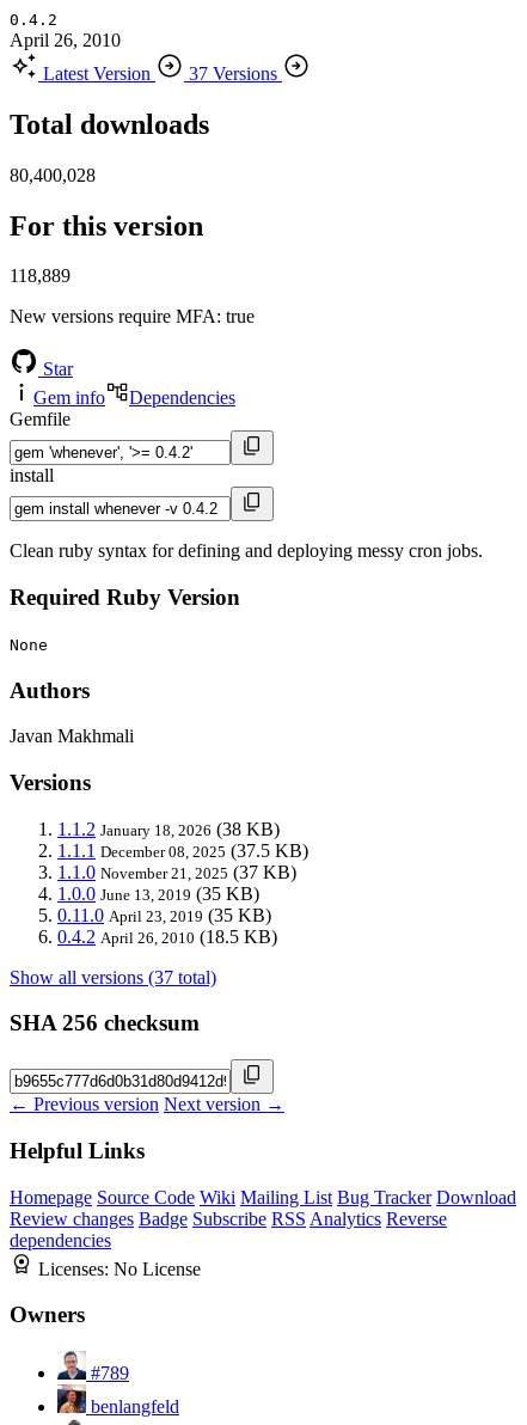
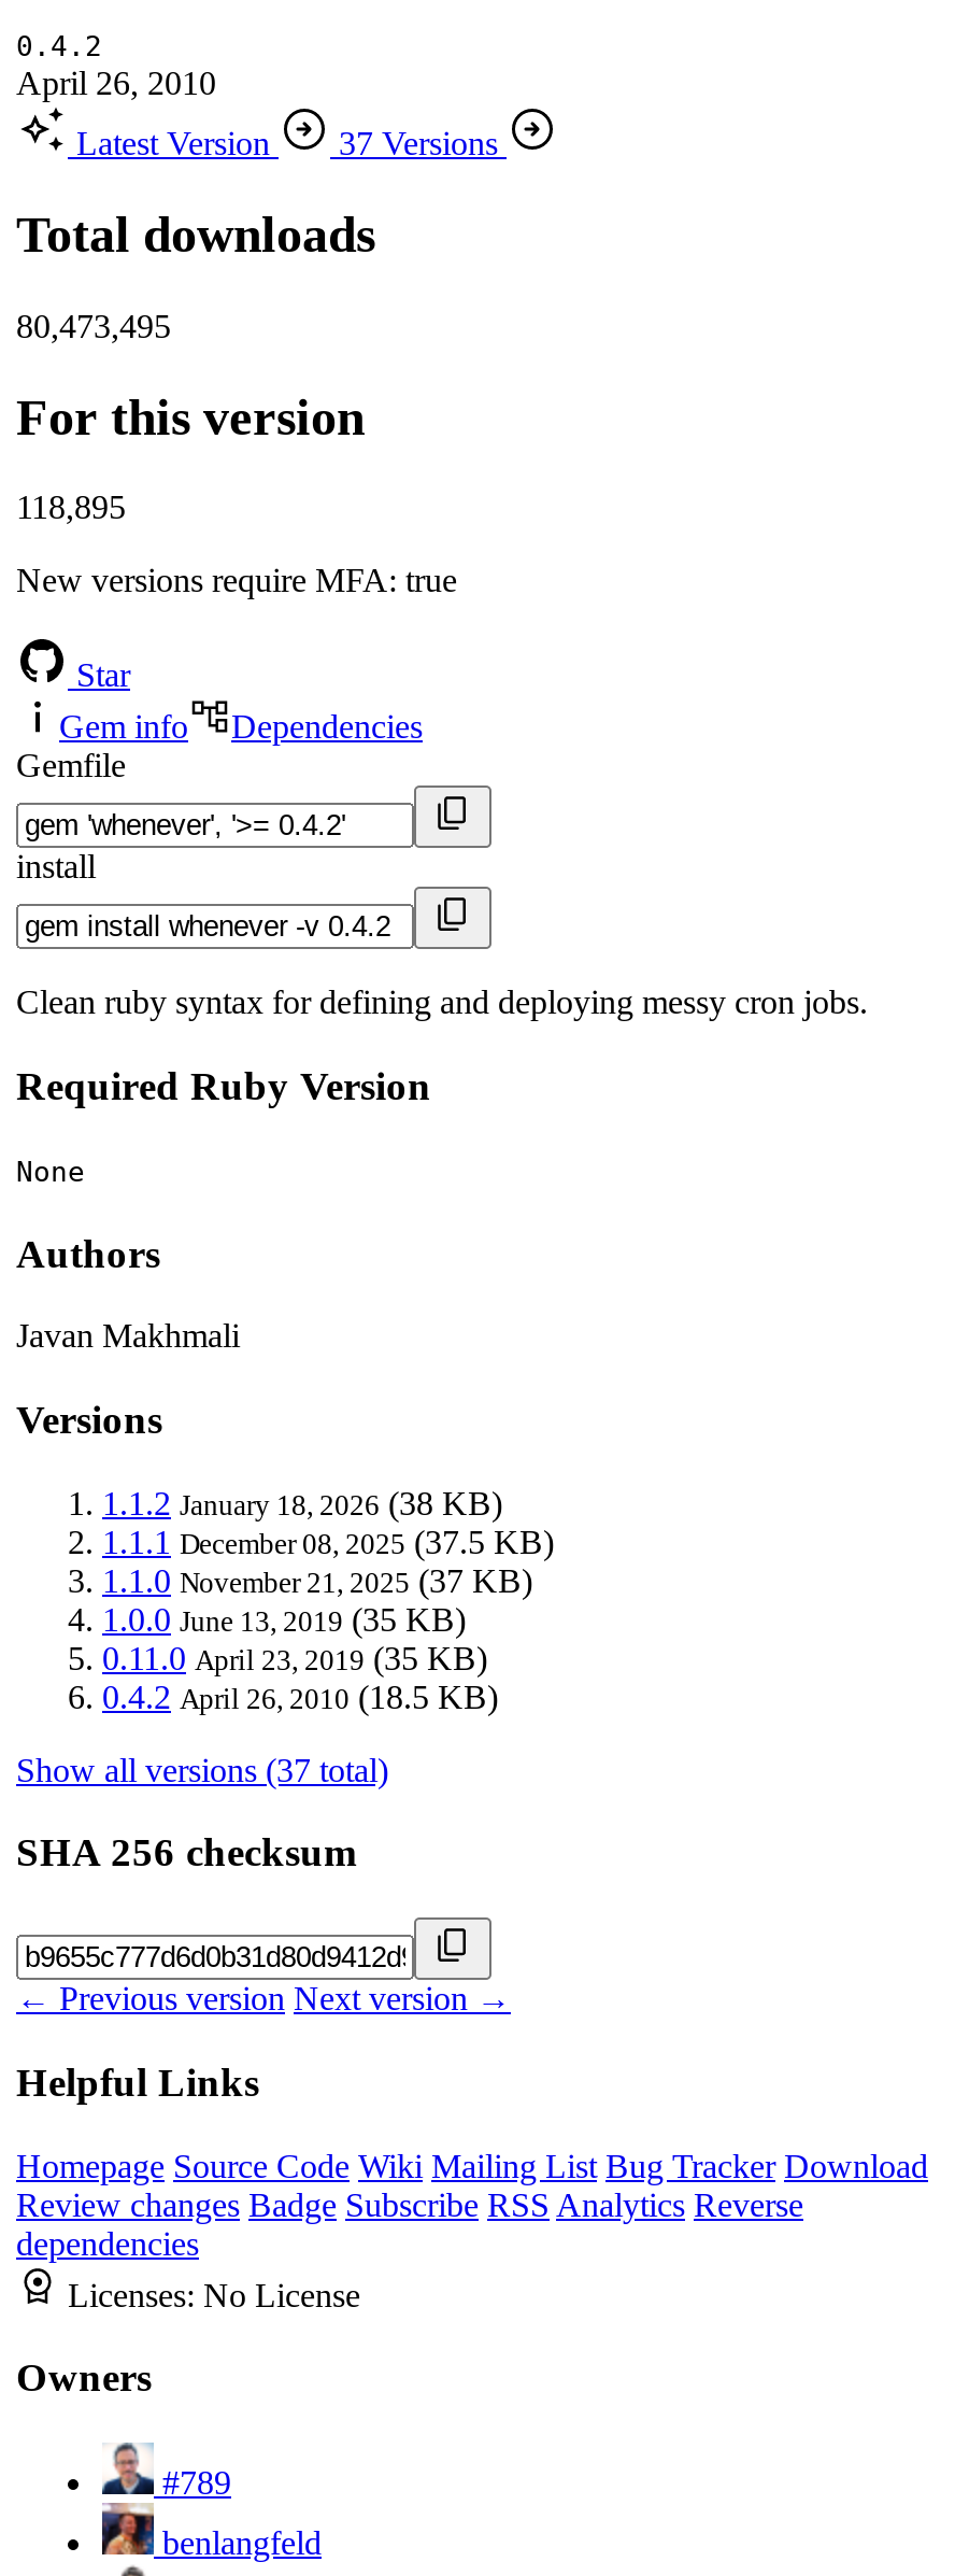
[10,164,96,185] 80,400,028 -> [16,307,171,343] 80,473,495
[10,266,71,286] 118,889 -> [16,489,126,526] 118,895

